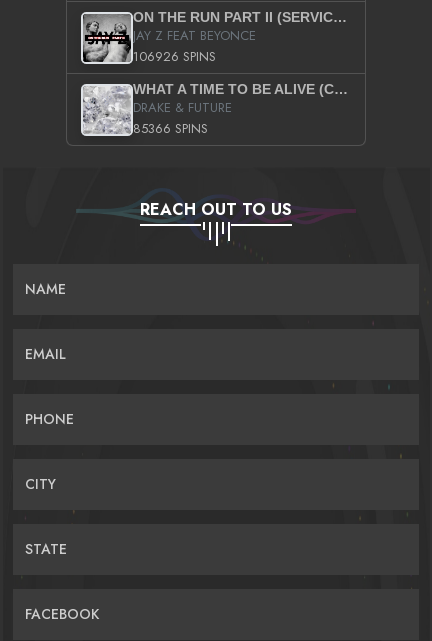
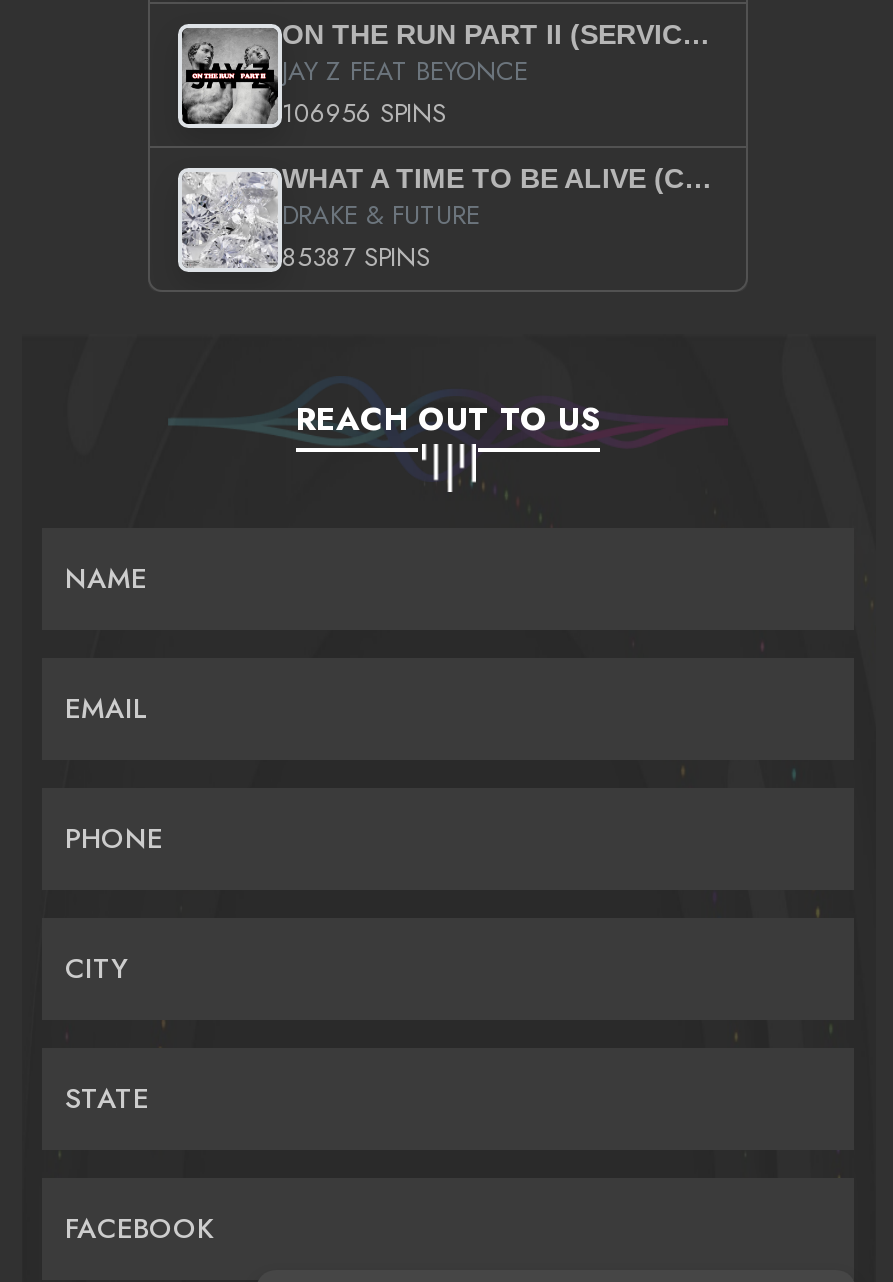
[133,47,216,66] 106926 SPINS -> [282,94,446,132] 106956 SPINS
[133,119,208,138] 85366 SPINS -> [282,238,430,276] 85387 SPINS

